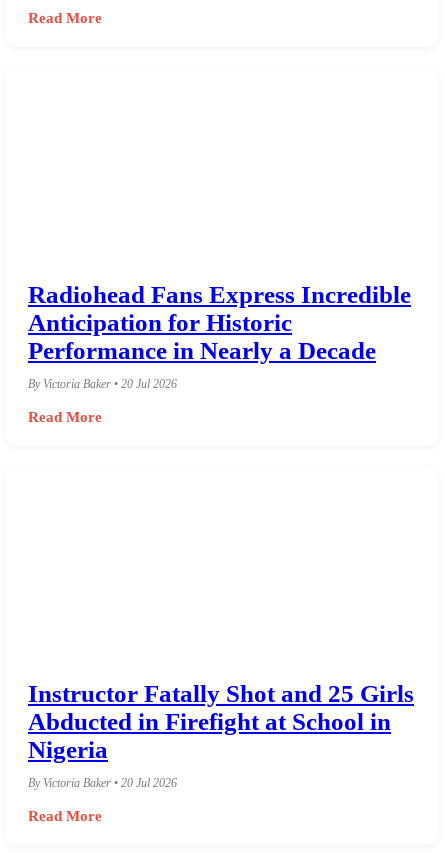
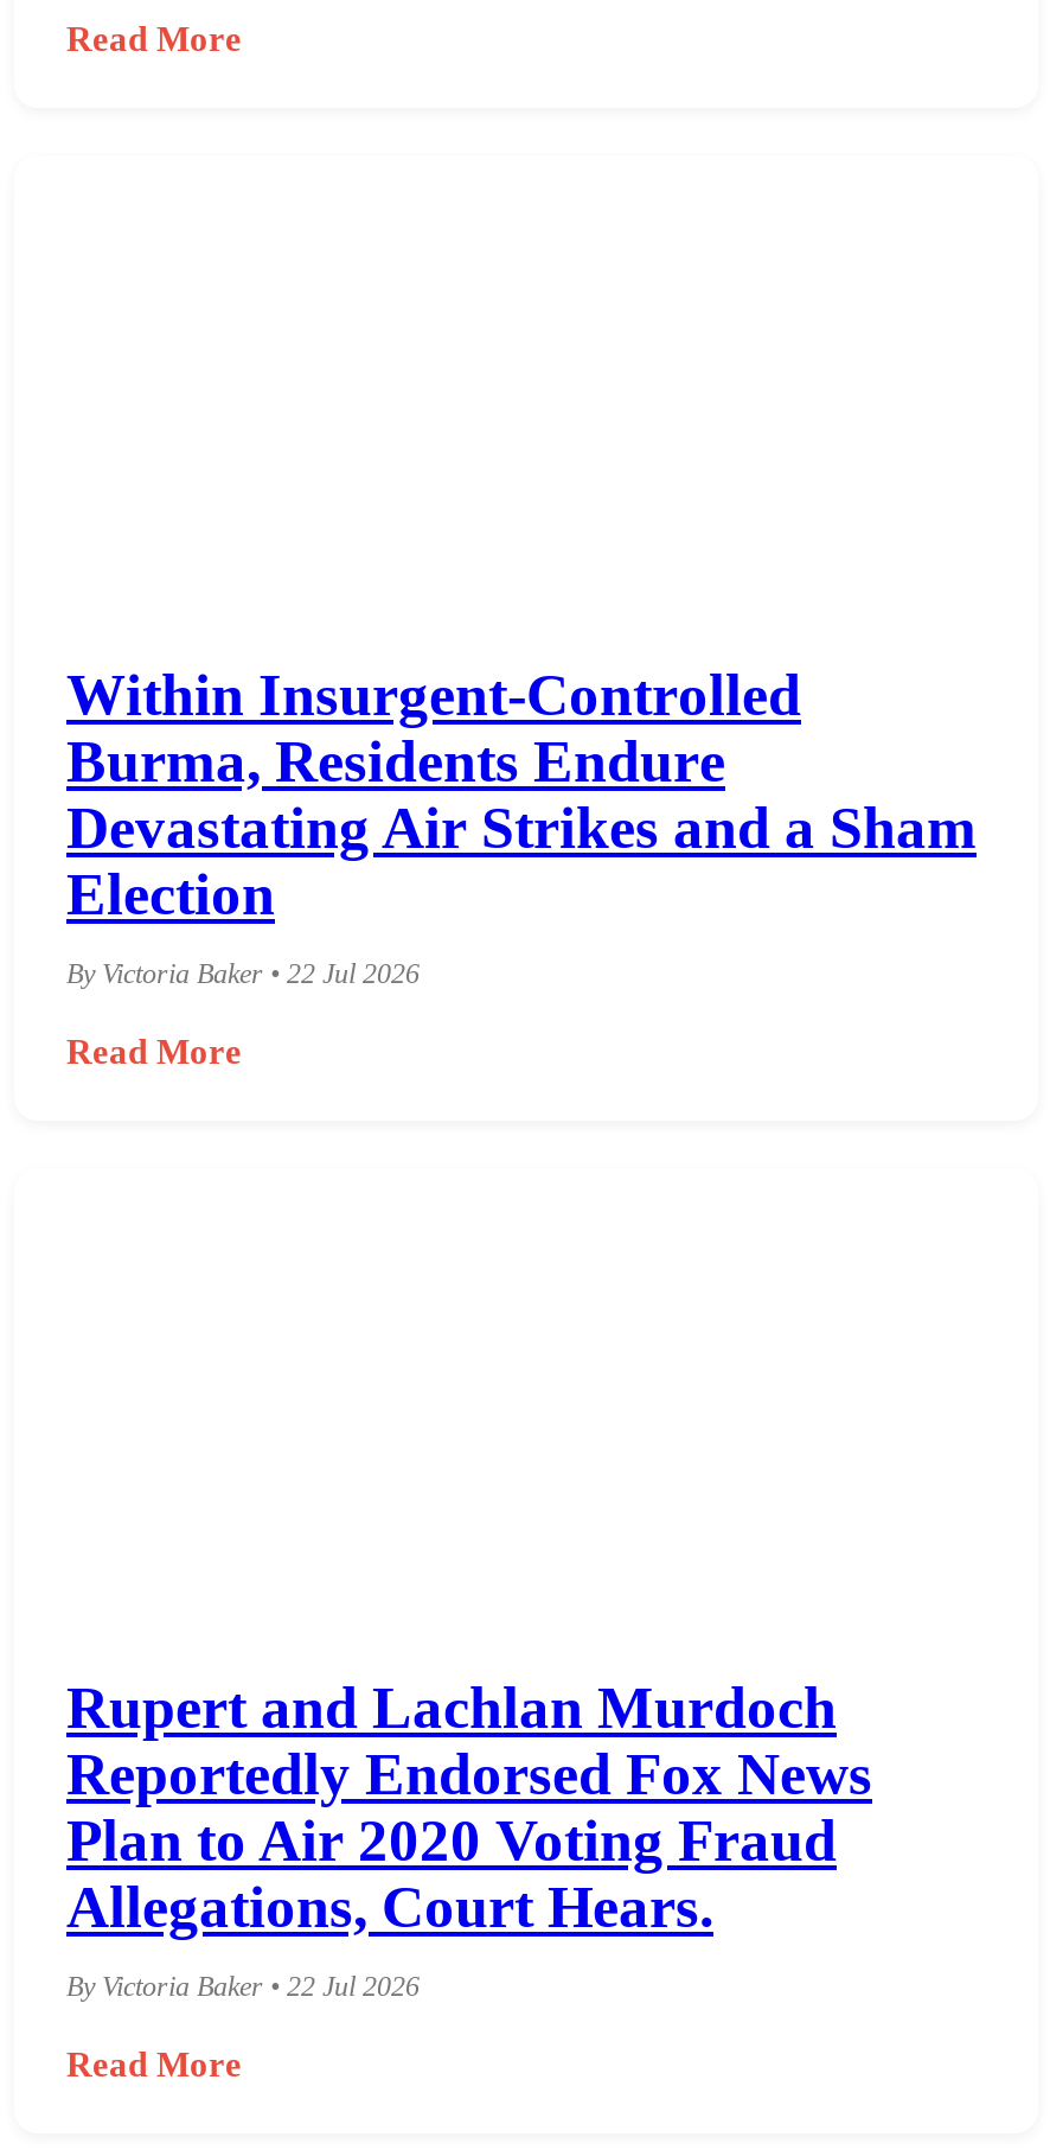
[28,281,411,364] Radiohead Fans Express Incredible | Anticipation for Historic | Performance in Nearly a Decade -> [66,664,977,927] Within Insurgent-Controlled | Burma, Residents Endure | Devastating Air Strikes and a Sham | Election
[28,377,177,391] By Victoria Baker • 20 Jul 2026 -> [66,958,420,991] By Victoria Baker • 22 Jul 2026
[28,680,414,763] Instructor Fatally Shot and 25 Girls | Abducted in Firefight at School in | Nigeria -> [66,1677,872,1940] Rupert and Lachlan Murdoch | Reportedly Endorsed Fox News | Plan to Air 2020 Voting Fraud | Allegations, Court Hears.
[28,776,177,790] By Victoria Baker • 20 Jul 2026 -> [66,1971,420,2004] By Victoria Baker • 22 Jul 2026

